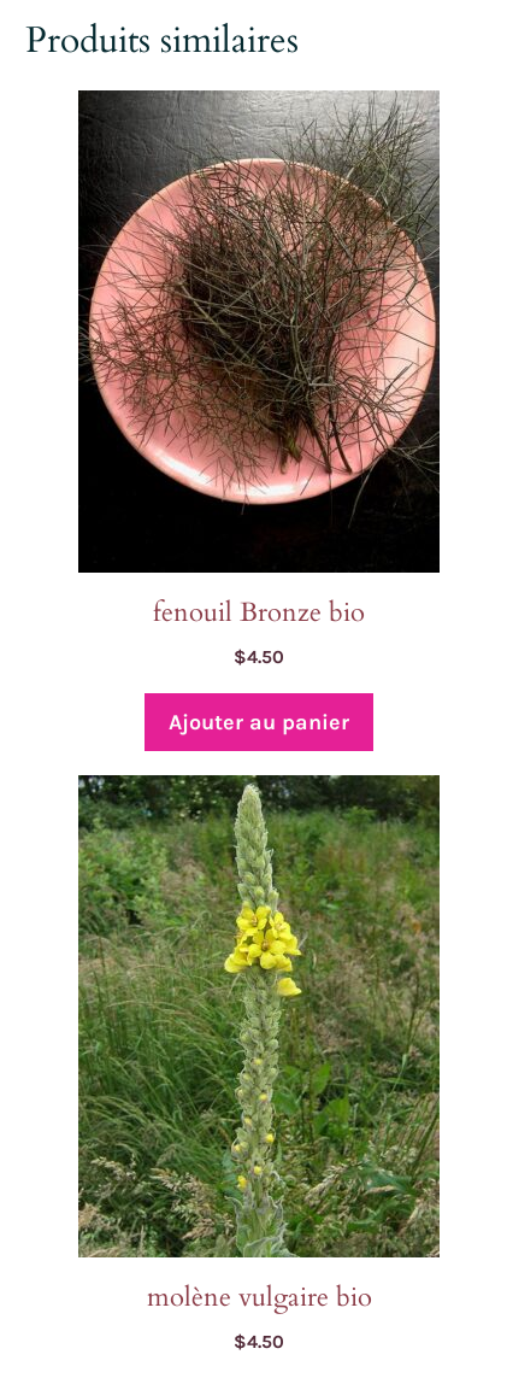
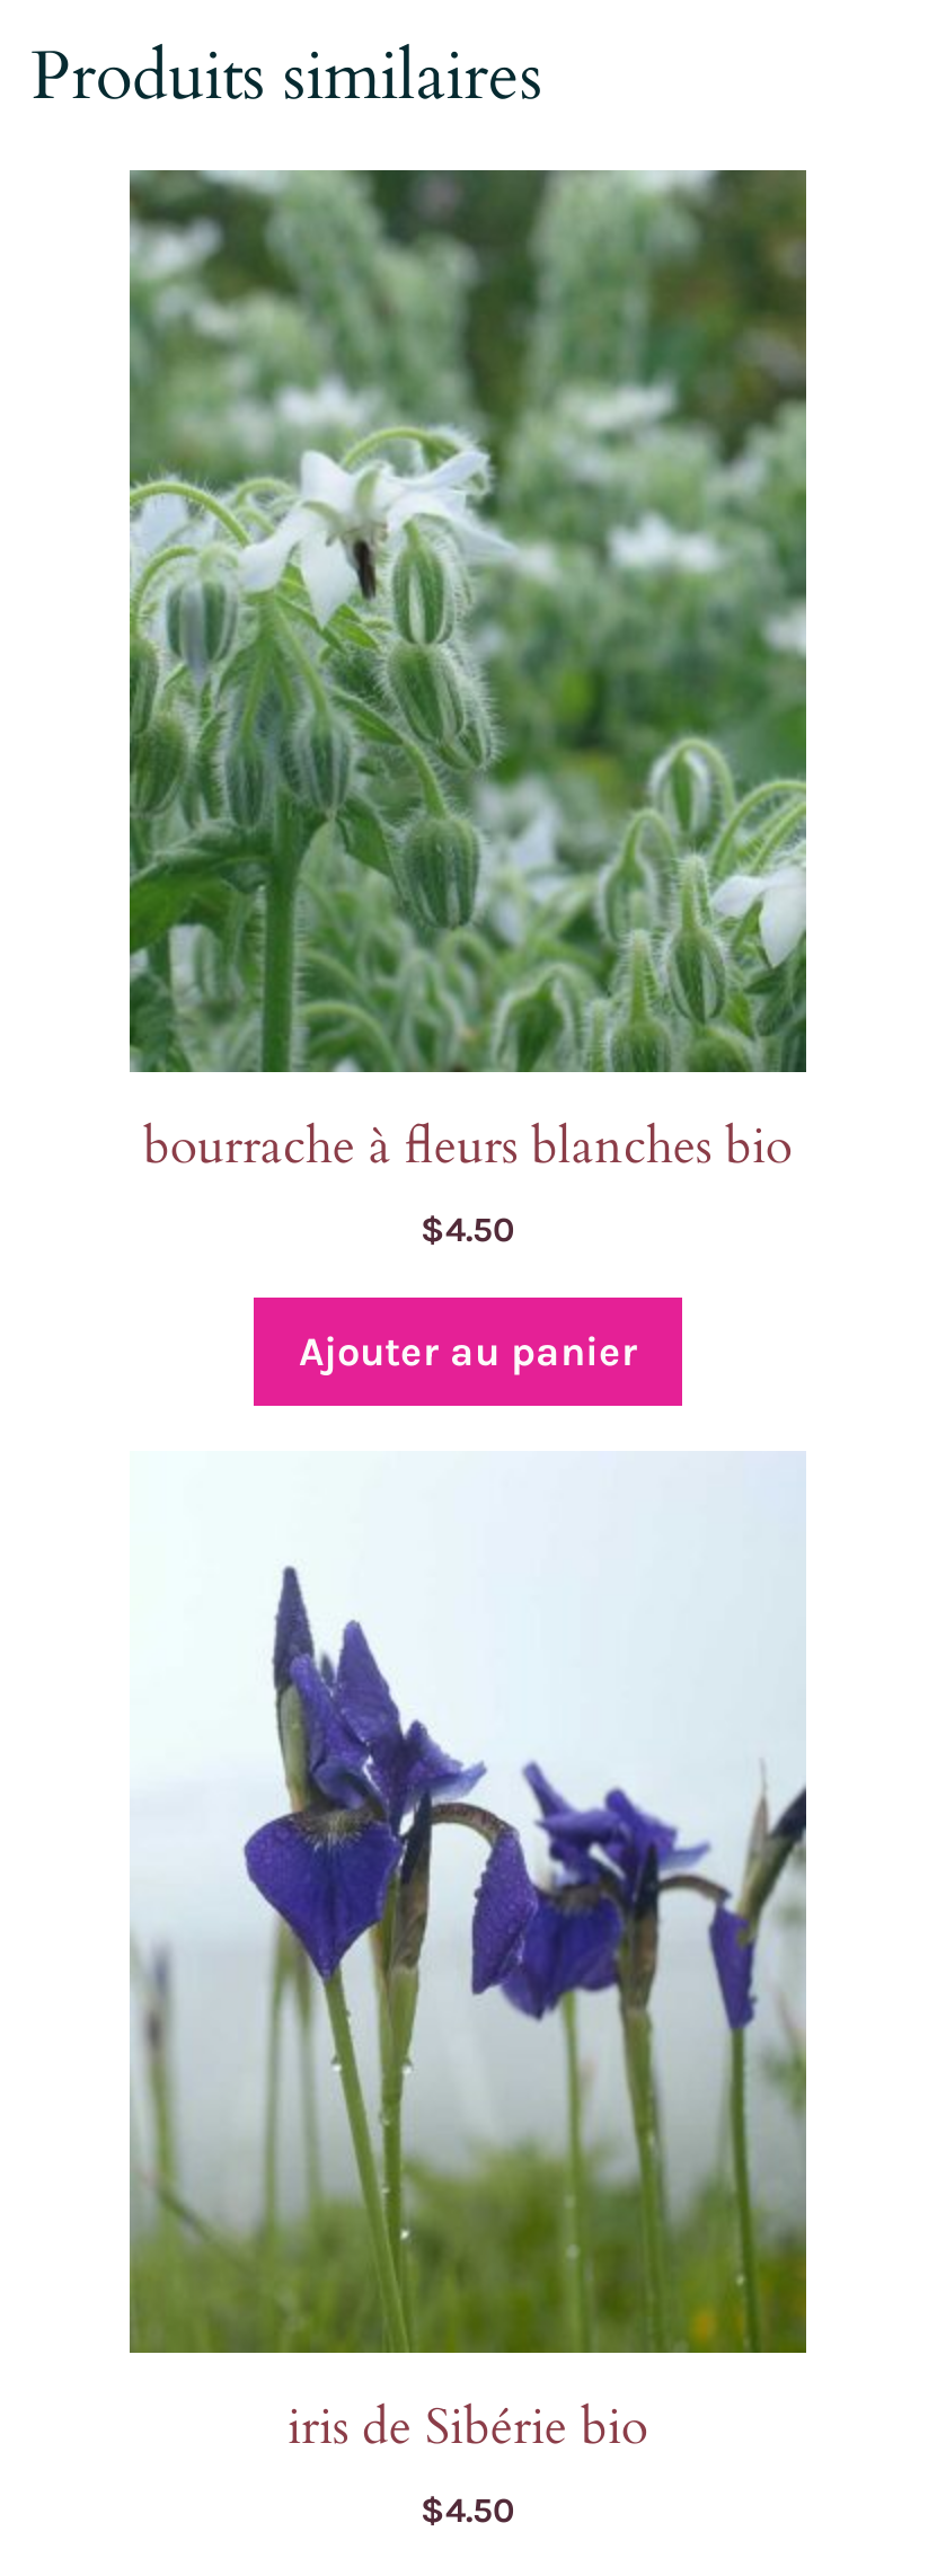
[77,89,441,631] [image] | fenouil Bronze bio -> [127,168,808,1181] [image] | bourrache à fleurs blanches bio
[77,774,441,1316] [image] | molène vulgaire bio -> [127,1451,808,2462] [image] | iris de Sibérie bio

